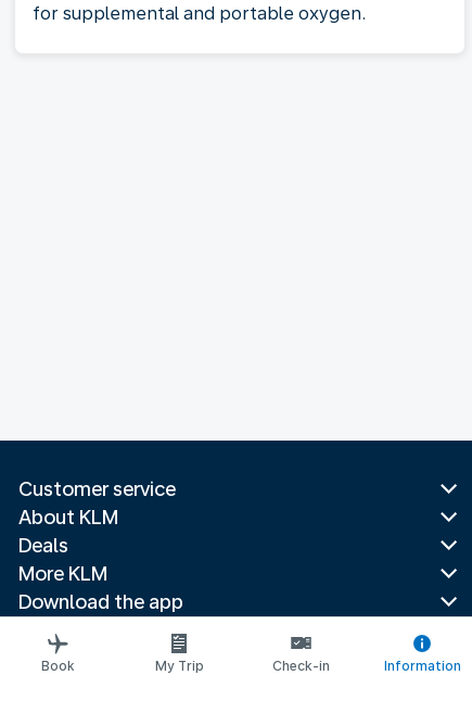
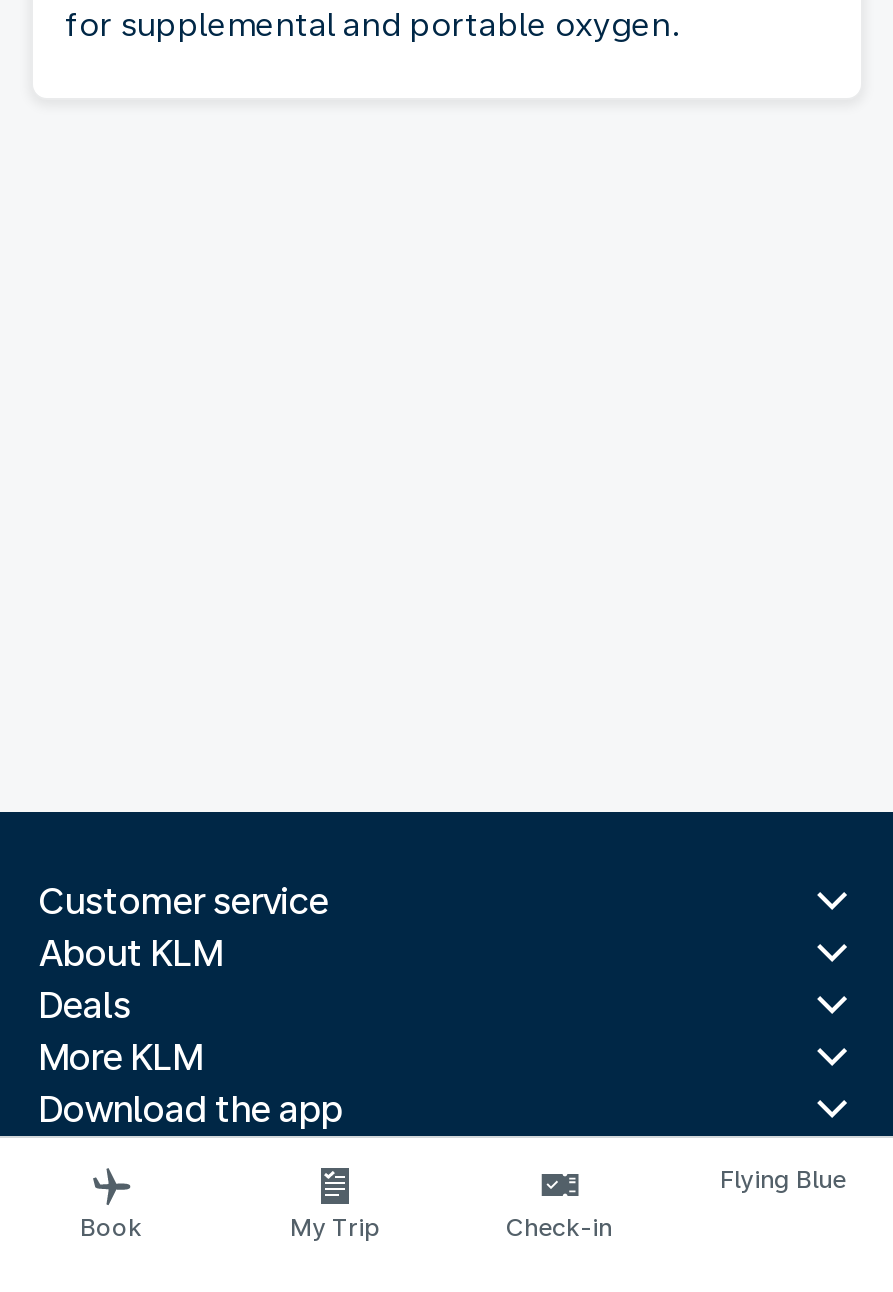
[384,659,461,674] Information -> [720,1166,846,1194] Flying Blue

